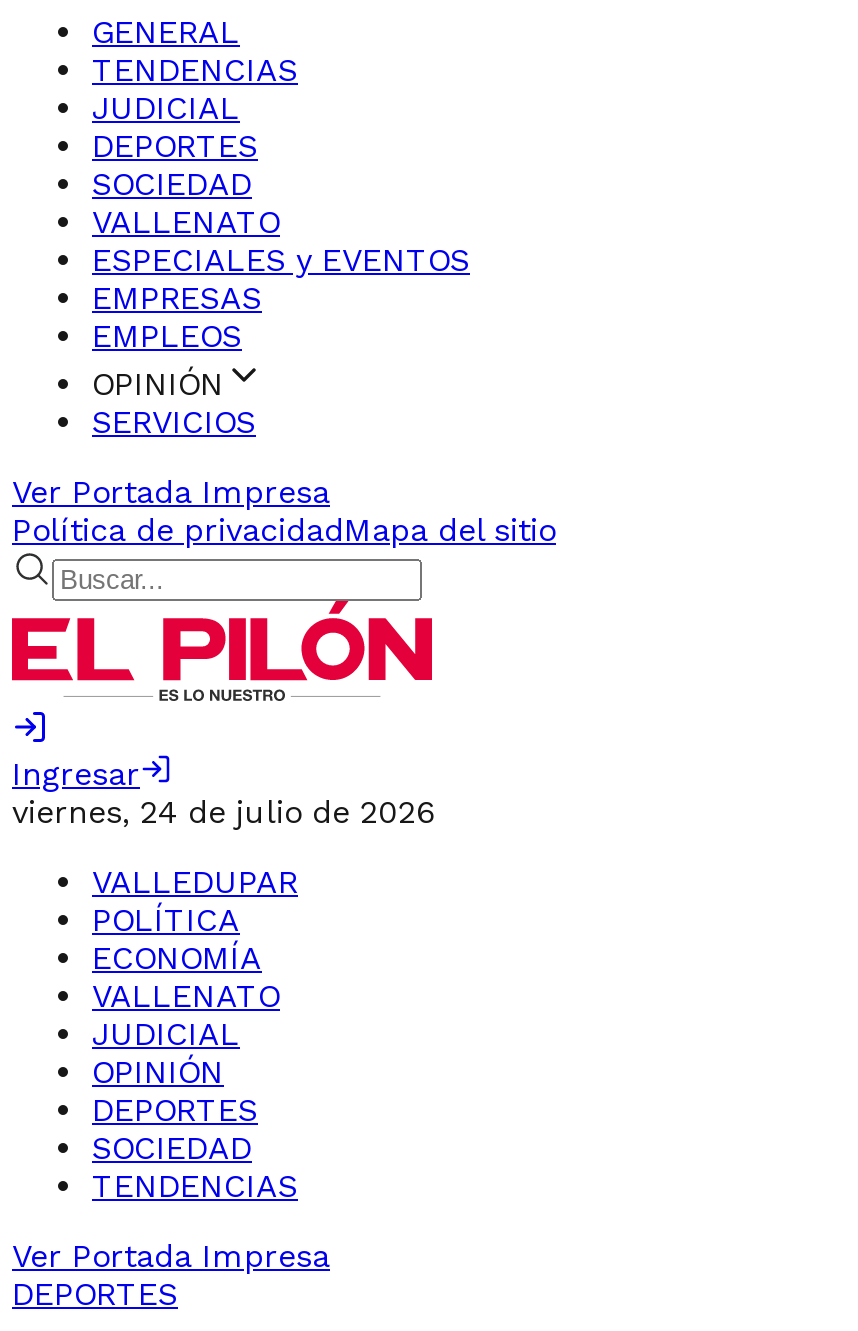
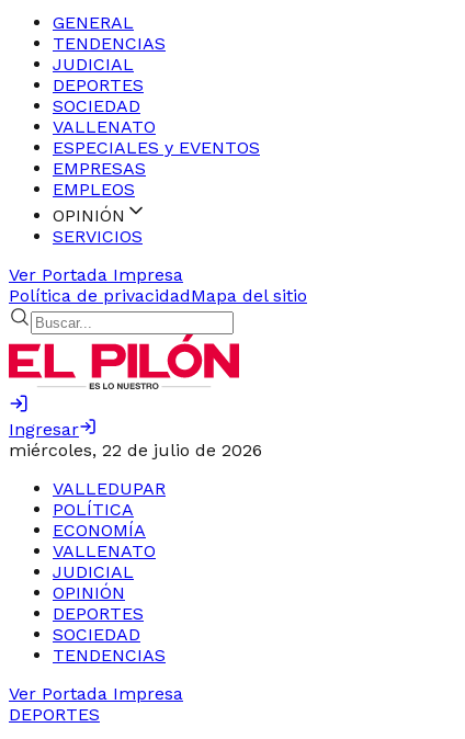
[12,793,434,831] viernes, 24 de julio de 2026 -> [9,440,262,461] miércoles, 22 de julio de 2026

